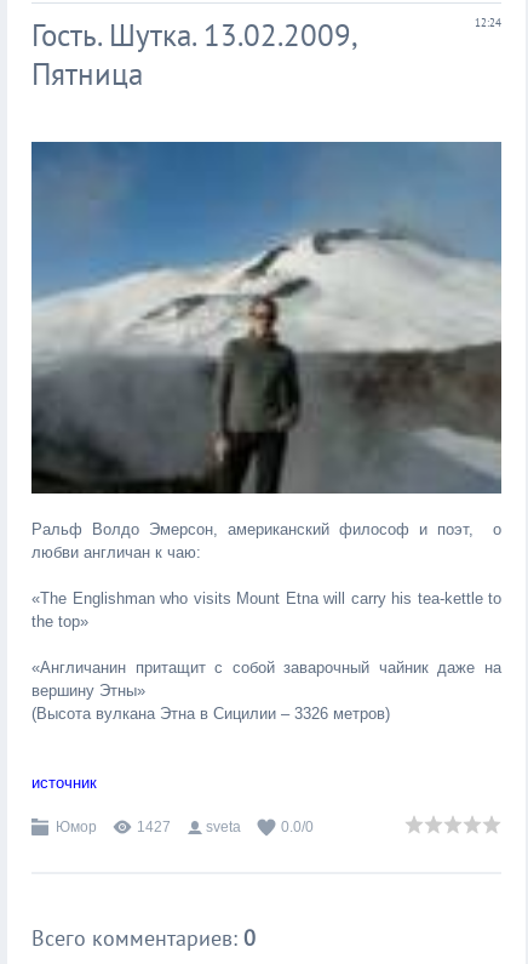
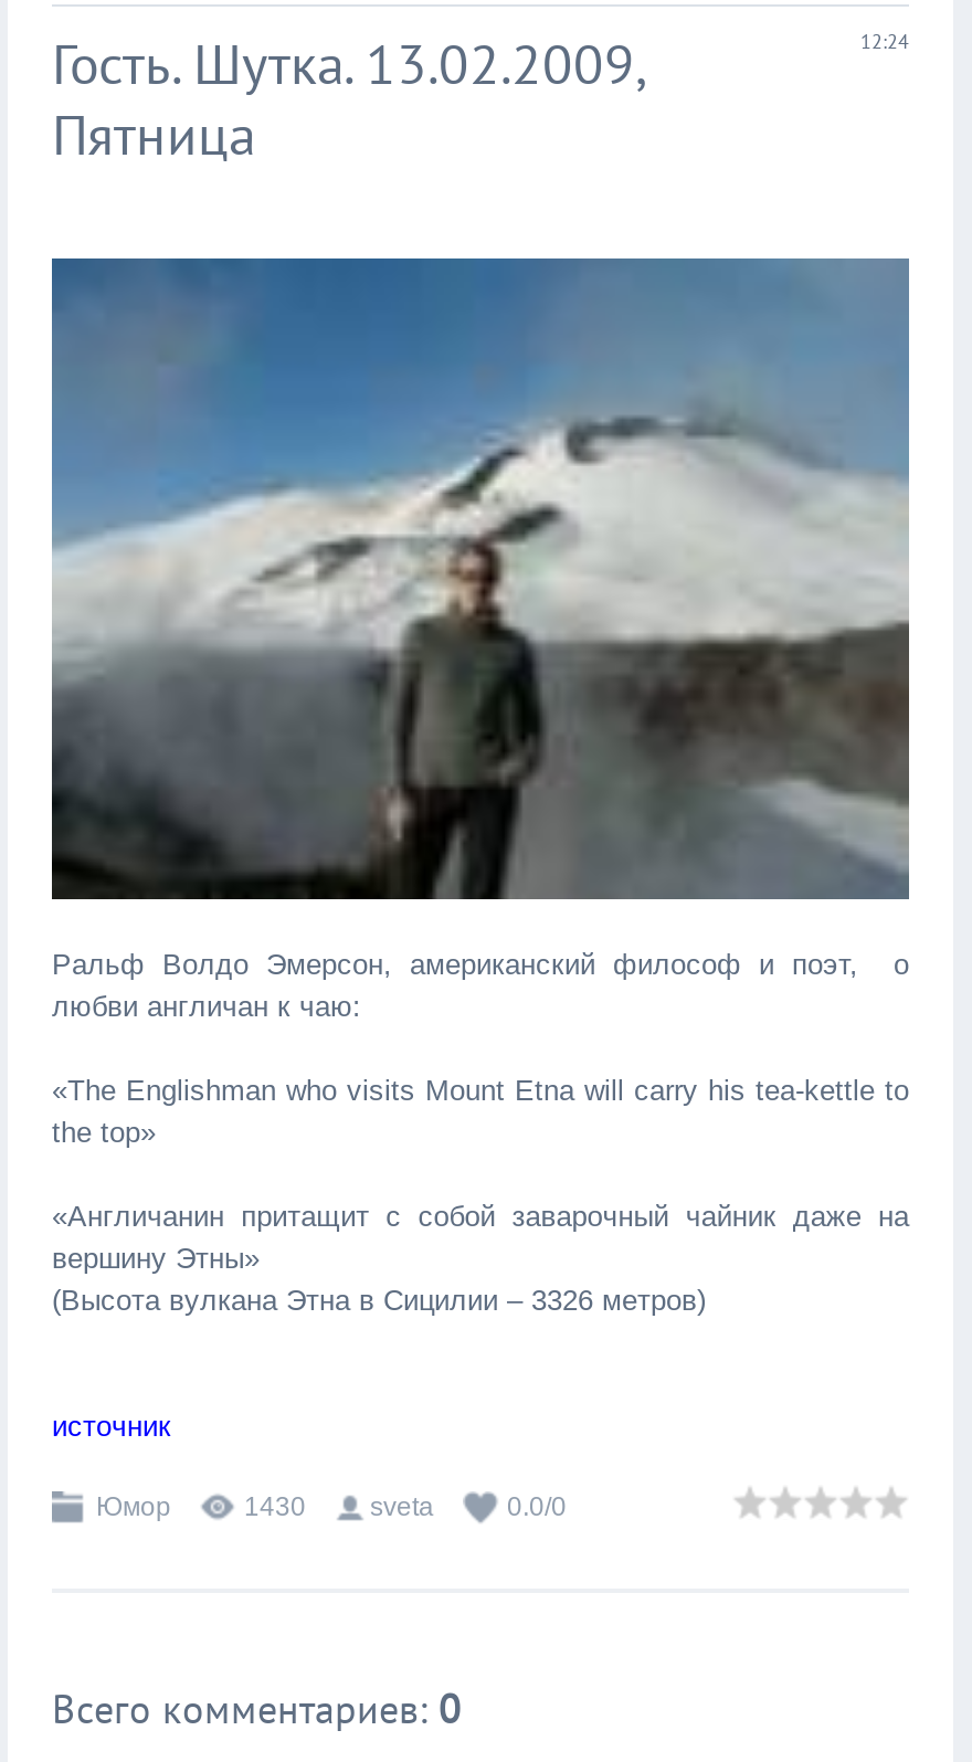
[137,818,171,835] 1427 -> [244,1491,306,1522] 1430

